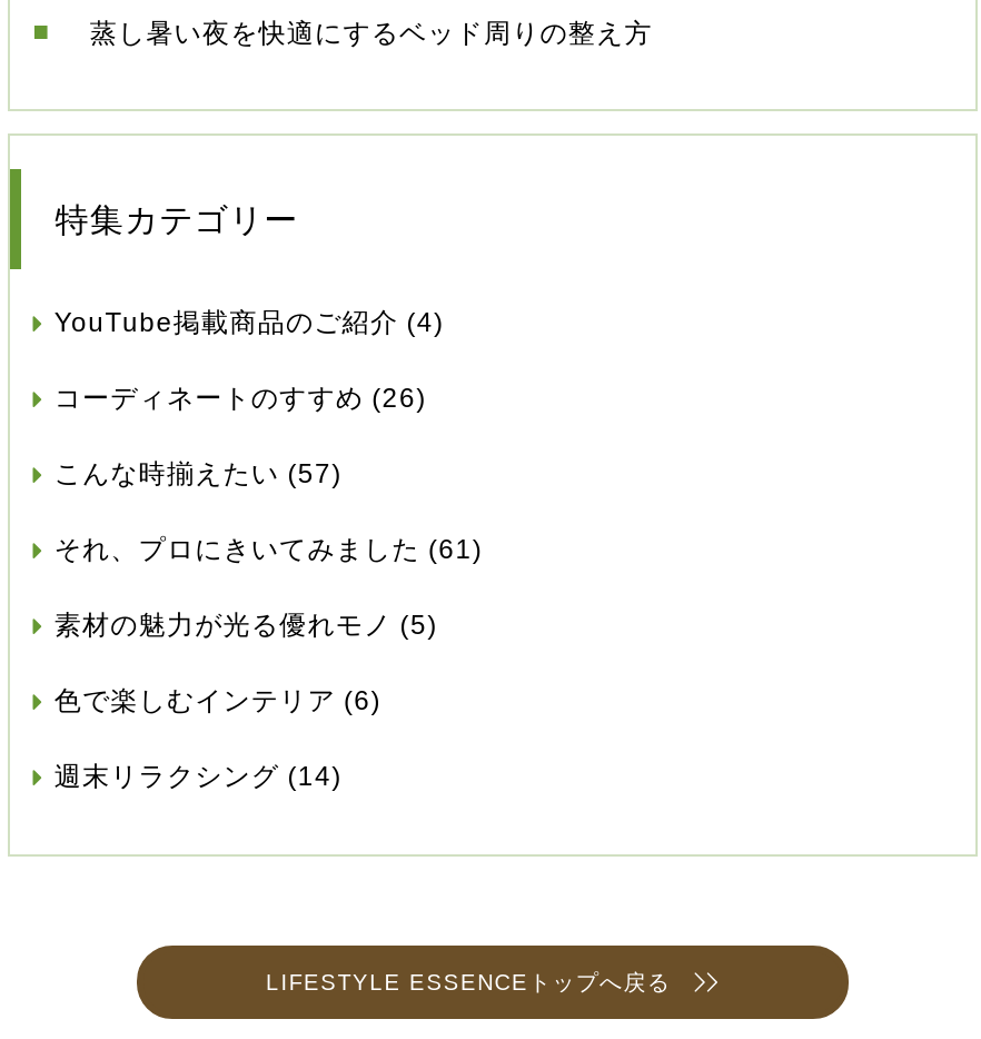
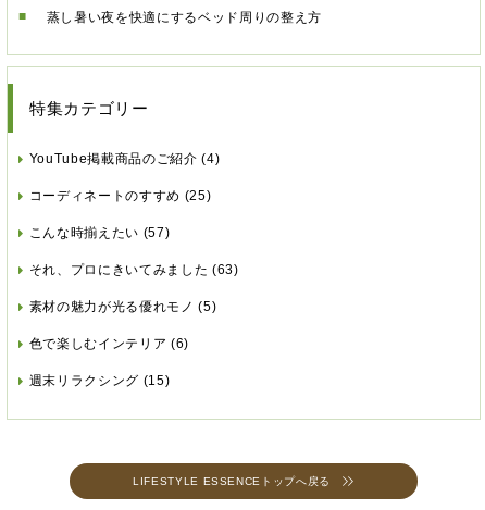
[54,383,426,414] コーディネートのすすめ(26) -> [29,188,211,204] コーディネートのすすめ(25)
[54,534,483,566] それ、プロにきいてみました(61) -> [29,262,239,278] それ、プロにきいてみました(63)
[54,761,342,792] 週末リラクシング(14) -> [29,373,170,388] 週末リラクシング(15)

